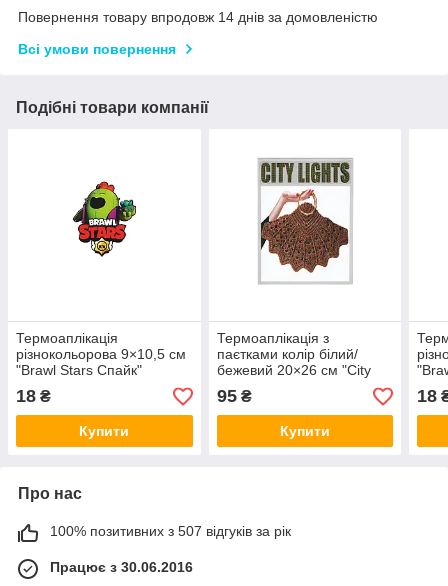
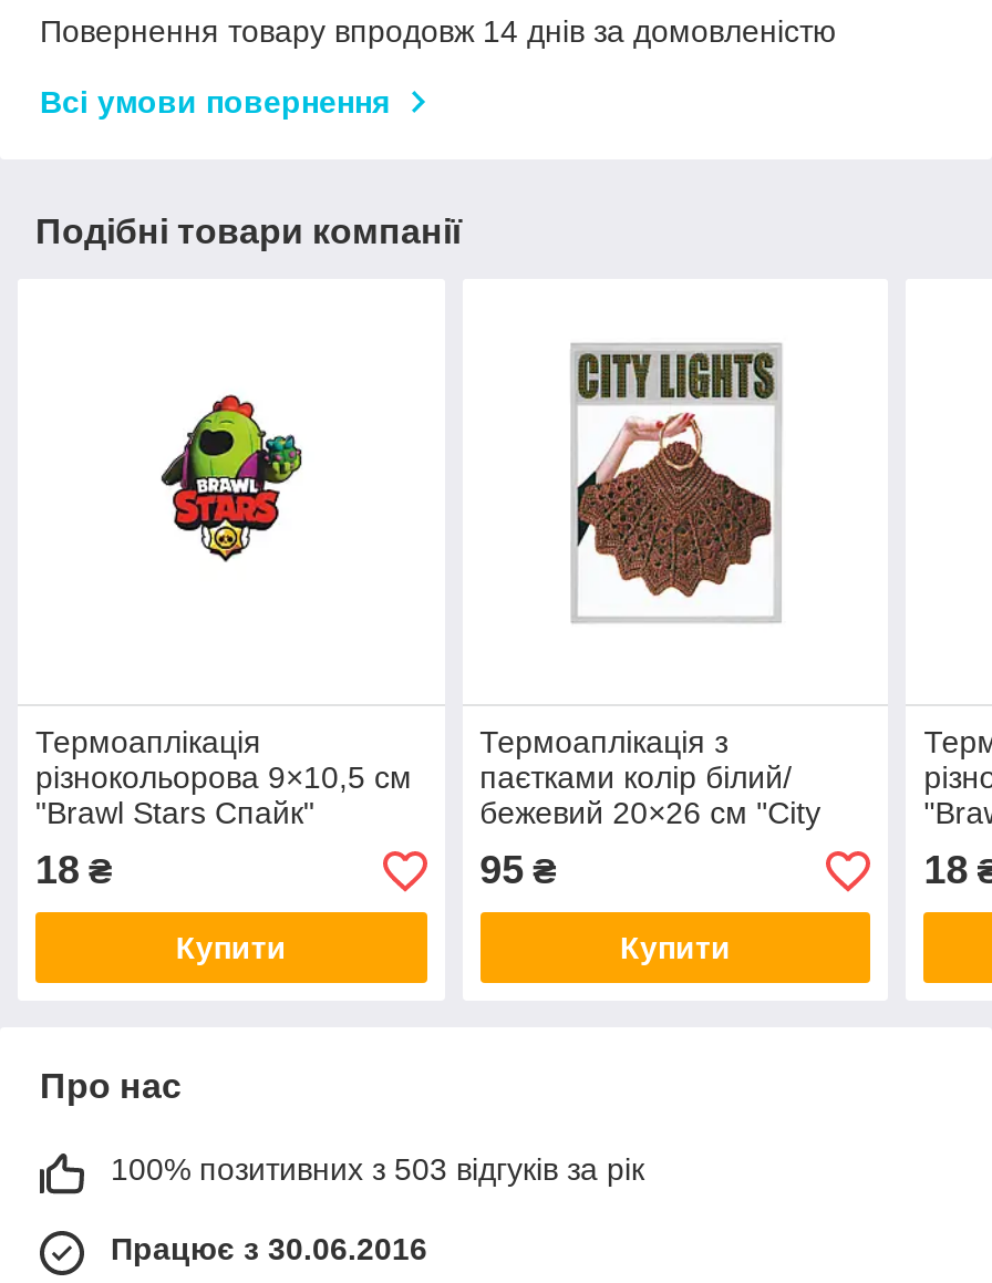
[50,523,291,539] 100% позитивних з 507 відгуків за рік -> [111,1152,644,1188] 100% позитивних з 503 відгуків за рік

